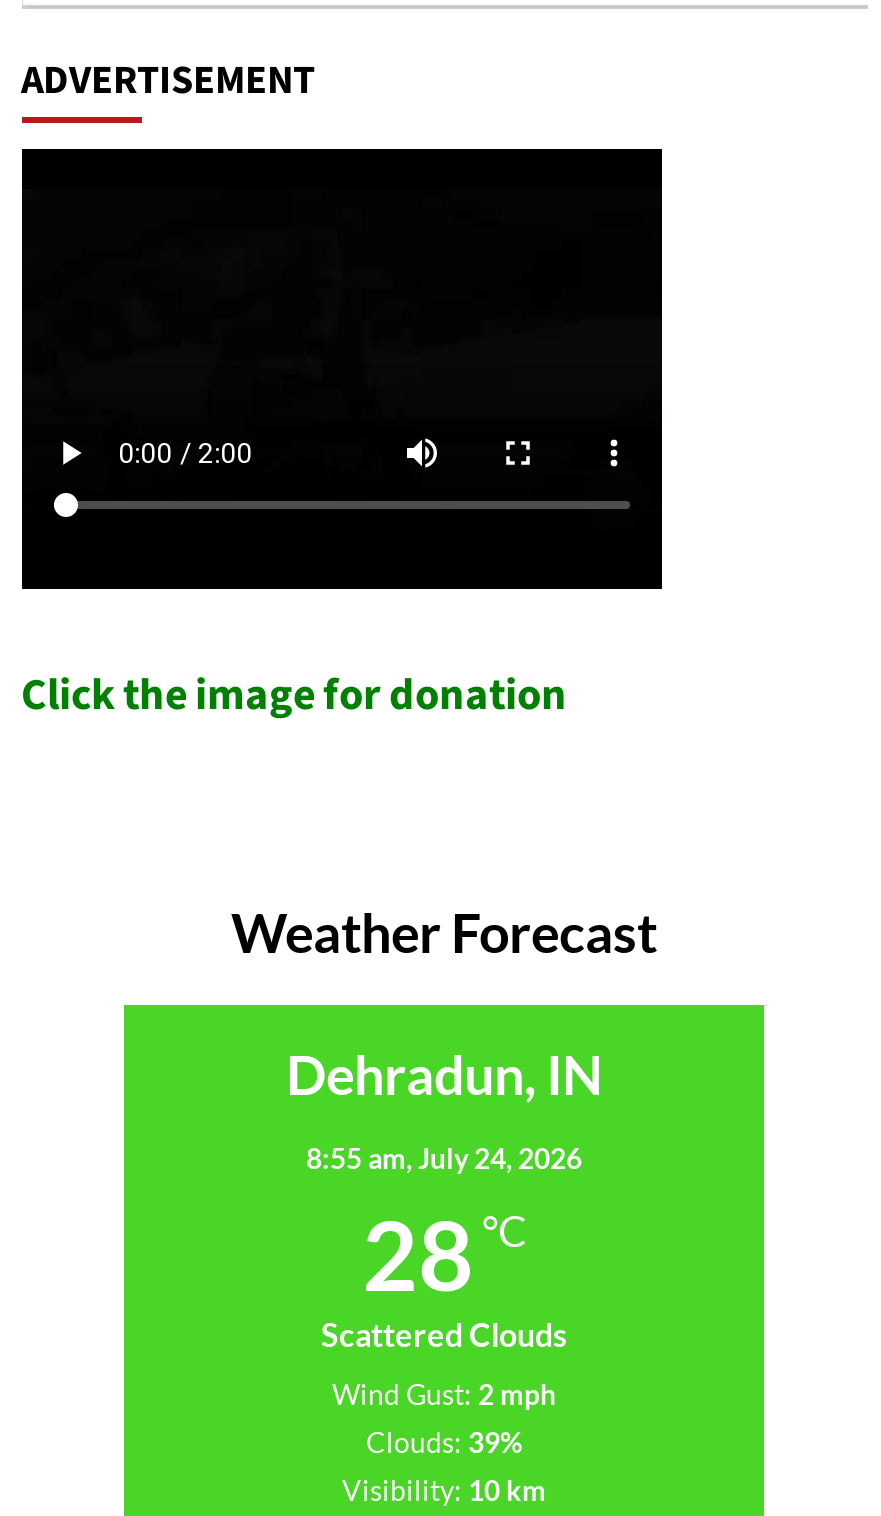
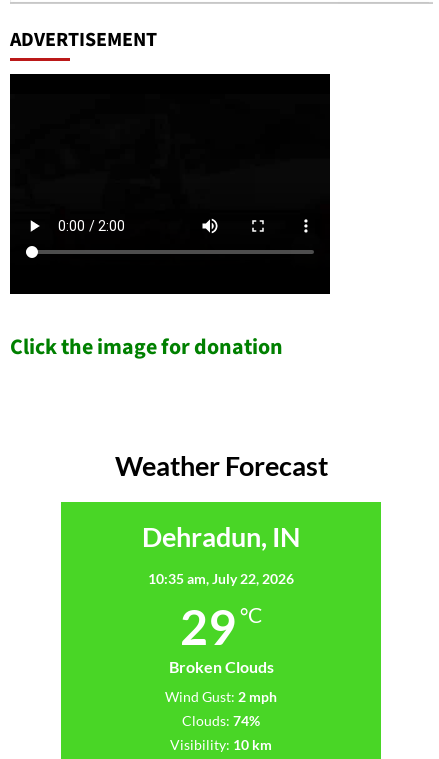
[306,1140,582,1174] 8:55 am, July 24, 2026 -> [148,570,294,587] 10:35 am, July 22, 2026
[362,1196,526,1310] 28 °C -> [180,598,262,655] 29 °C
[321,1314,567,1352] Scattered Clouds -> [168,657,273,676] Broken Clouds
[366,1424,522,1458] Clouds: 39% -> [182,712,260,729] Clouds: 74%

